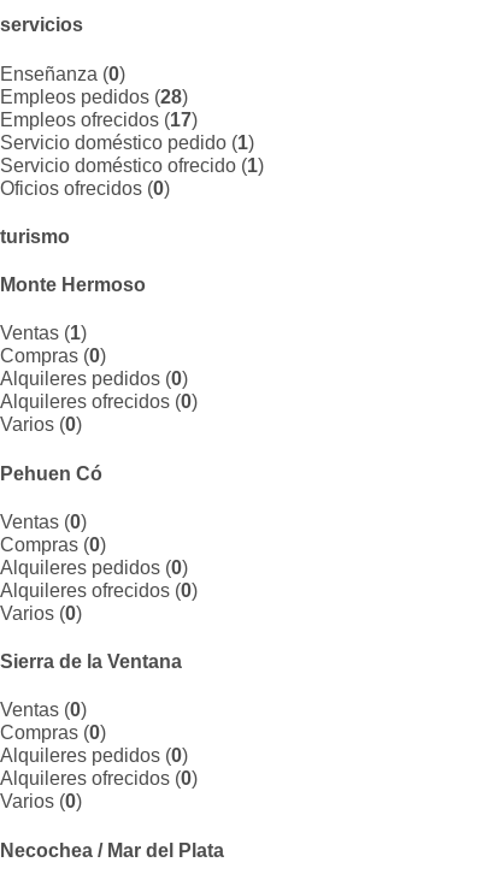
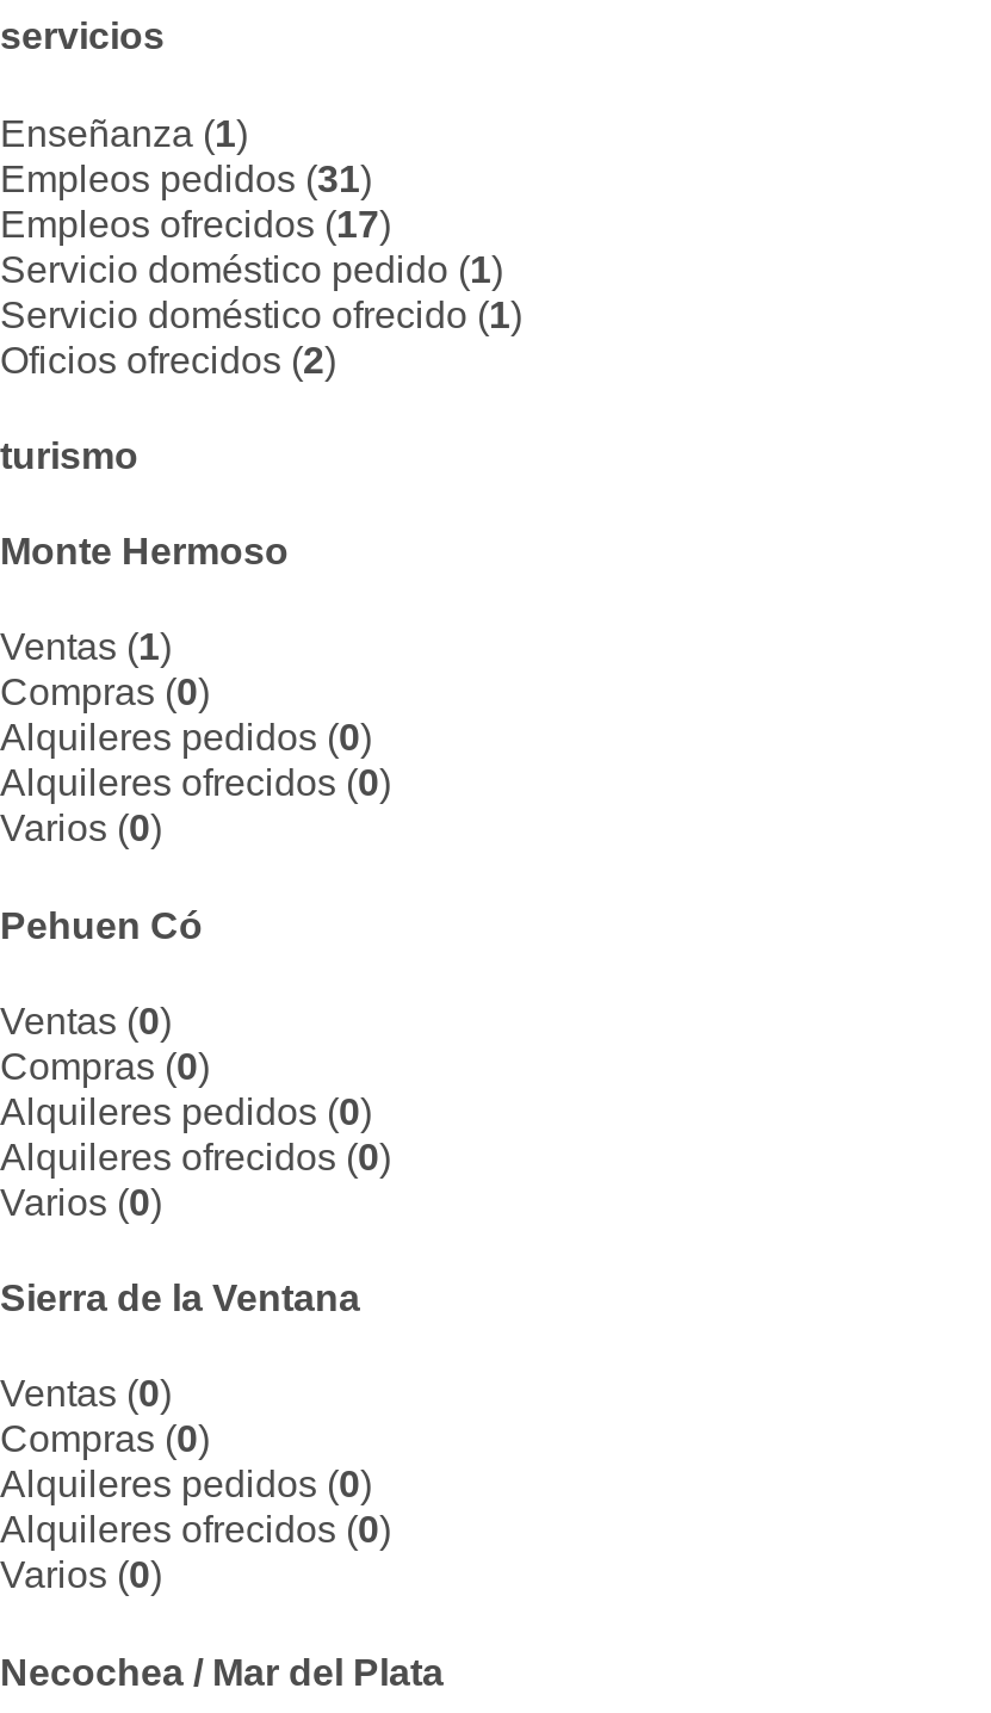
[0,63,125,84] Enseñanza (0) -> [0,112,248,153] Enseñanza (1)
[0,86,188,107] Empleos pedidos (28) -> [0,158,372,198] Empleos pedidos (31)
[0,178,170,198] Oficios ofrecidos (0) -> [0,339,336,380] Oficios ofrecidos (2)

